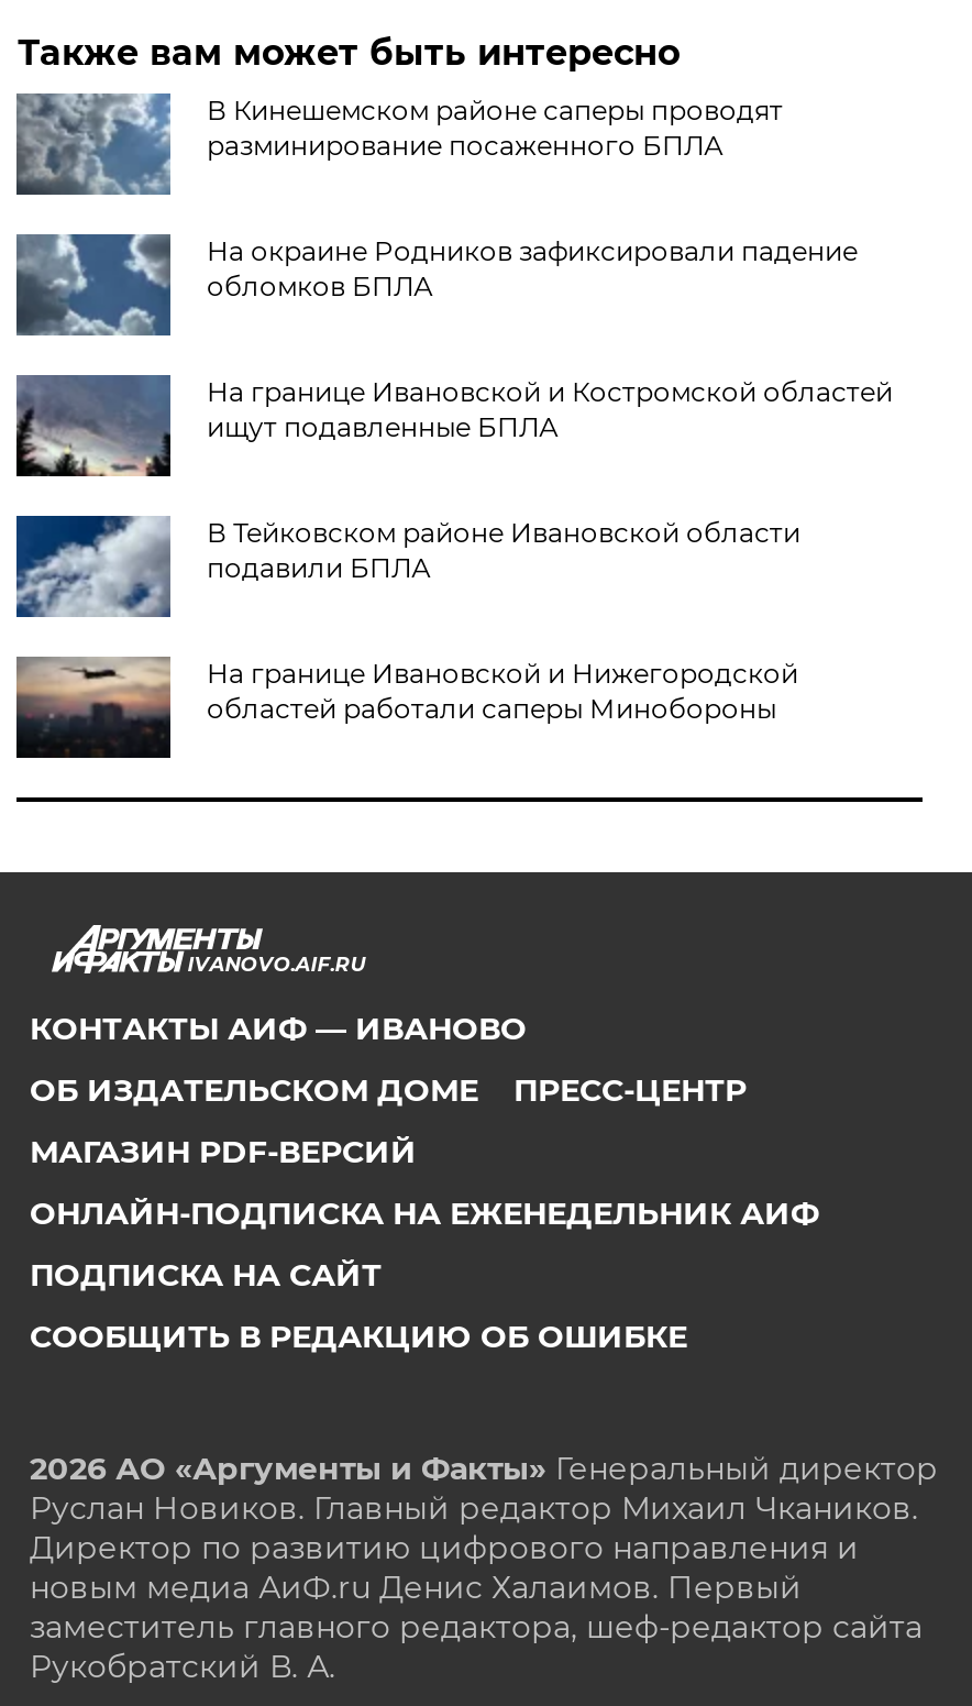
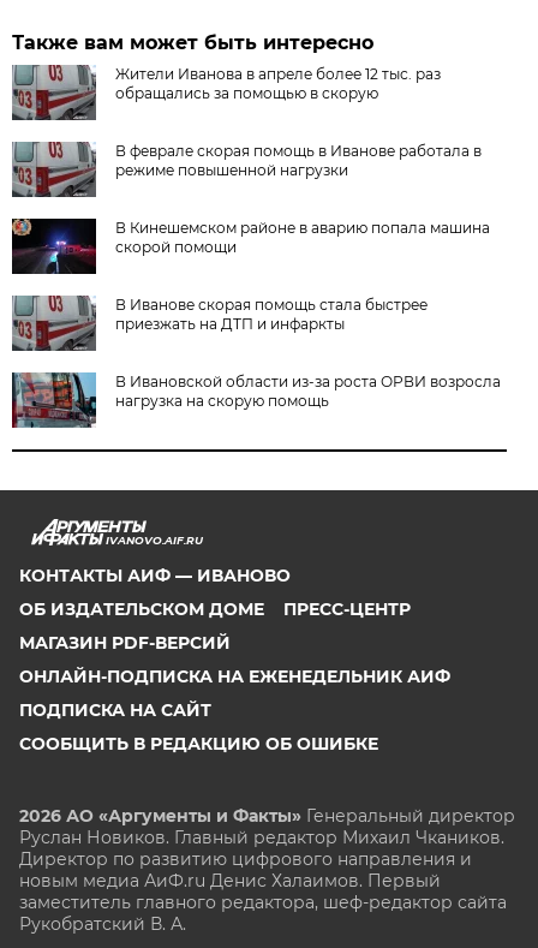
[19,91,783,197] [image] | В Кинешемском районе саперы проводят | разминирование посаженного БПЛА -> [12,64,441,121] [image] | Жители Иванова в апреле более 12 тыс. раз | обращались за помощью в скорую
[14,232,857,338] [image] | На окраине Родников зафиксировали падение | обломков БПЛА -> [12,141,482,198] [image] | В феврале скорая помощь в Иванове работала в | режиме повышенной нагрузки
[14,373,893,478] [image] | На границе Ивановской и Костромской областей | ищут подавленные БПЛА -> [11,217,490,275] [image] | В Кинешемском районе в аварию попала машина | скорой помощи
[14,514,800,617] [image] | В Тейковском районе Ивановской области | подавили БПЛА -> [12,294,428,351] [image] | В Иванове скорая помощь стала быстрее | приезжать на ДТП и инфаркты
[14,654,798,760] [image] | На границе Ивановской и Нижегородской | областей работали саперы Минобороны -> [11,372,501,429] [image] | В Ивановской области из-за роста ОРВИ возросла | нагрузка на скорую помощь

